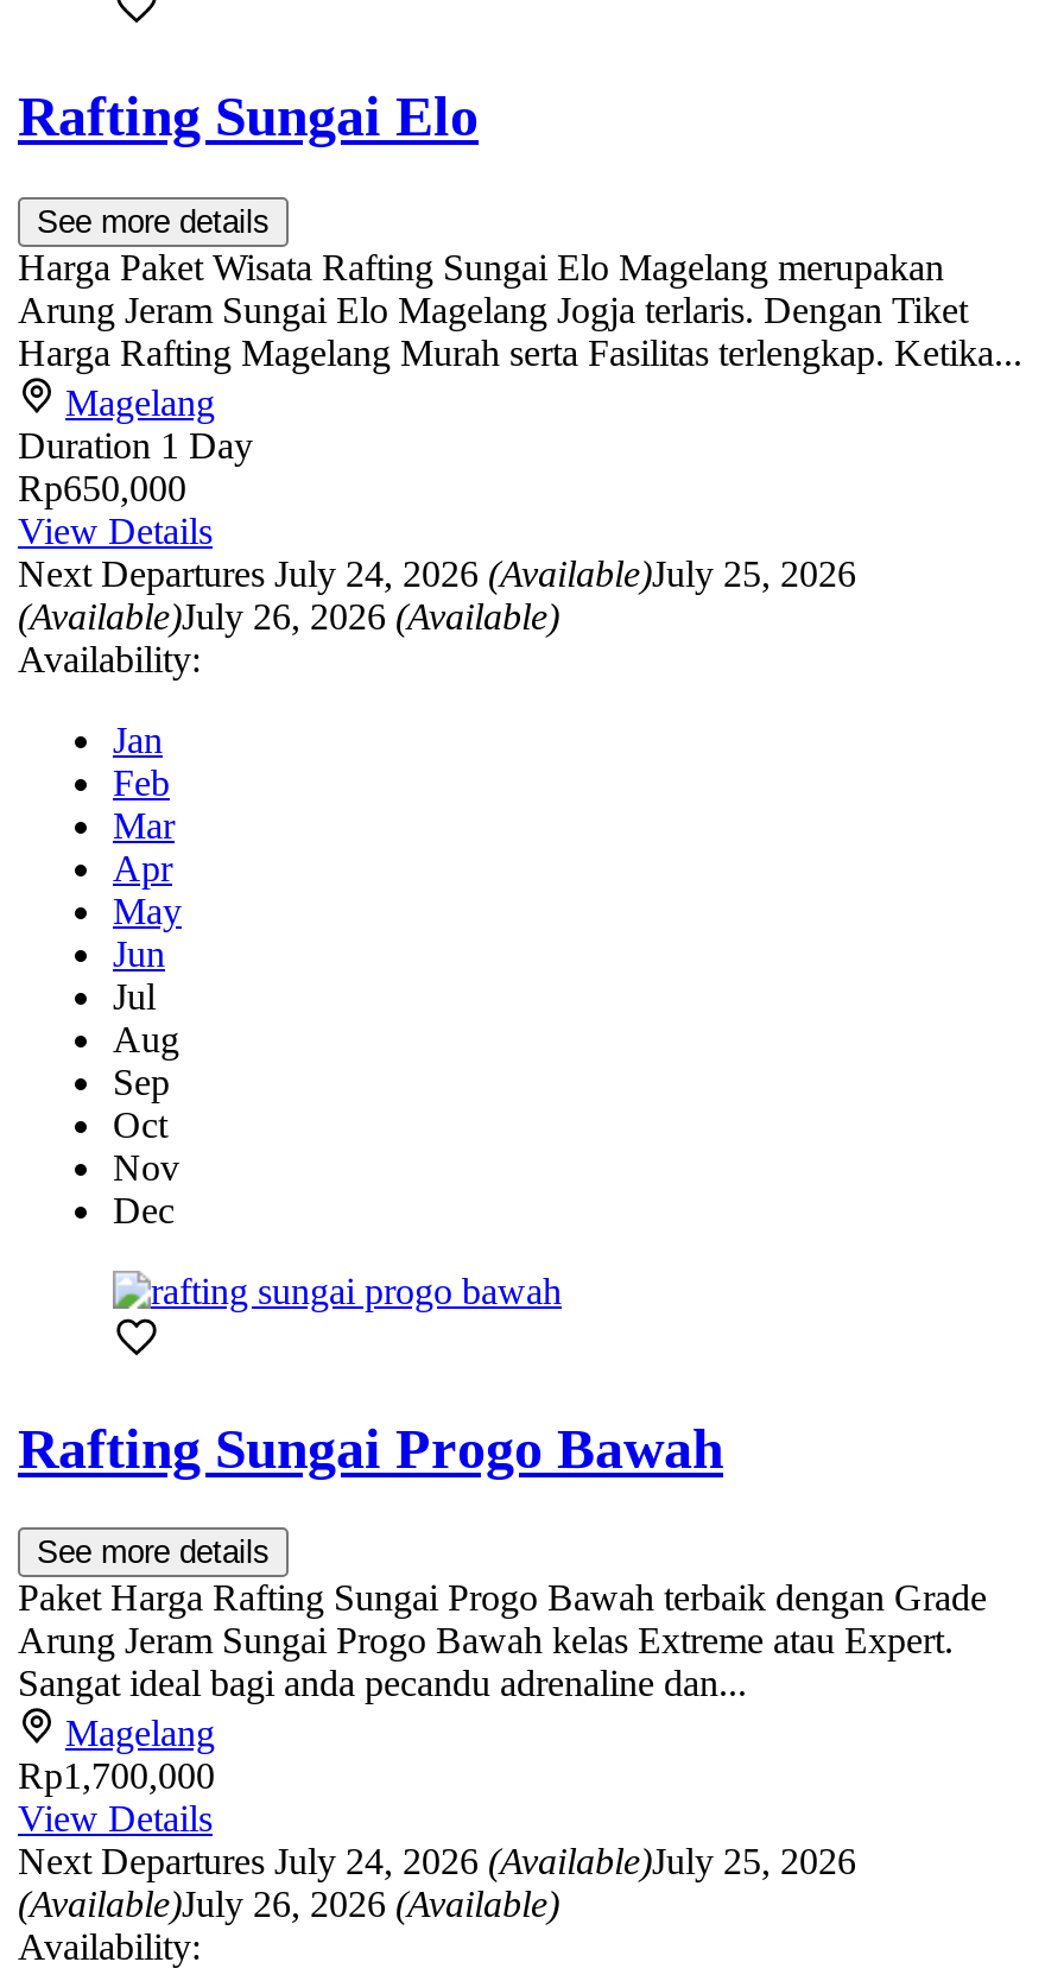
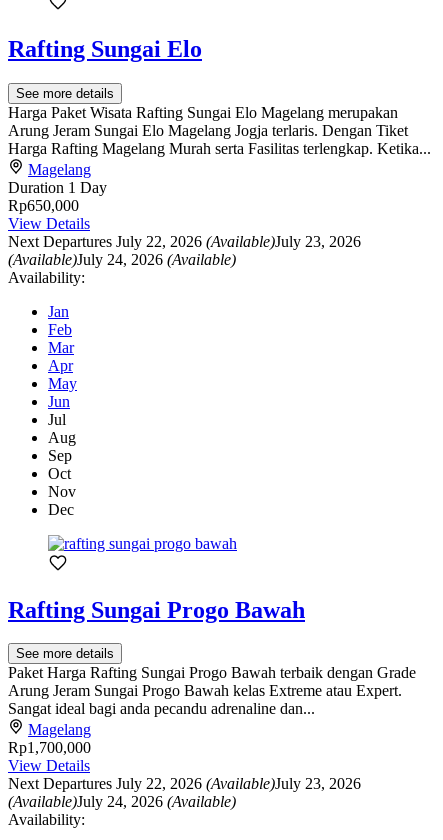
[18,553,856,593] Next Departures July 24, 2026 (Available)July 25, 2026 -> [8,233,361,250] Next Departures July 22, 2026 (Available)July 23, 2026
[18,595,559,636] (Available)July 26, 2026 (Available) -> [8,251,236,268] (Available)July 24, 2026 (Available)
[18,1842,856,1882] Next Departures July 24, 2026 (Available)July 25, 2026 -> [8,775,361,792] Next Departures July 22, 2026 (Available)July 23, 2026
[18,1885,559,1925] (Available)July 26, 2026 (Available) -> [8,793,236,810] (Available)July 24, 2026 (Available)

